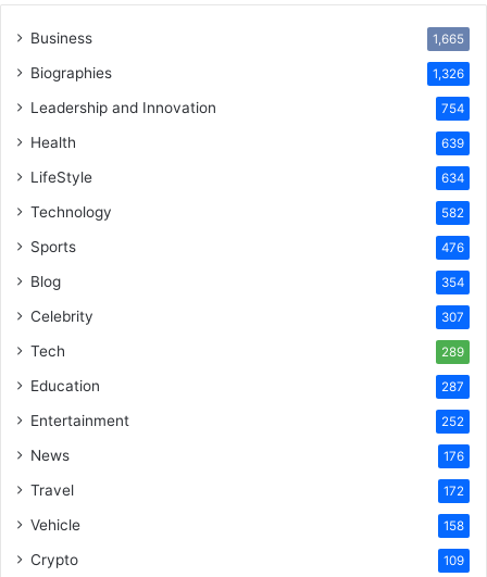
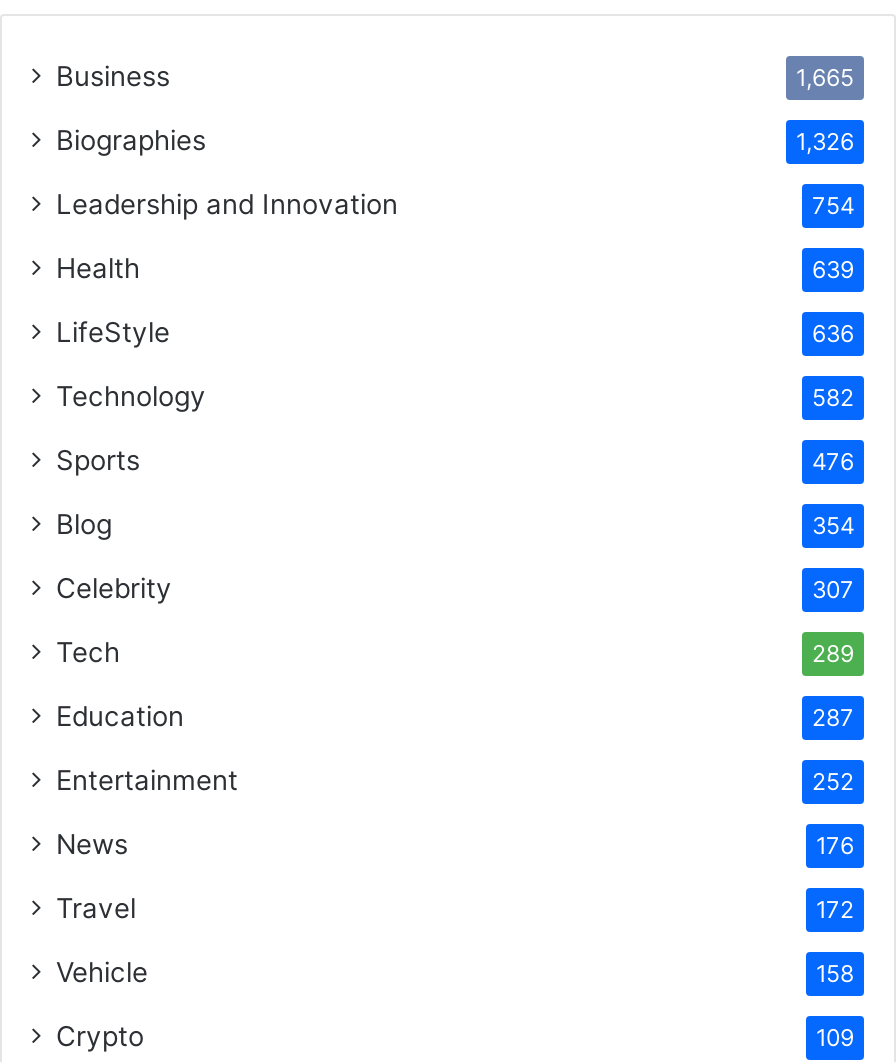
[441,171,464,186] 634 -> [812,320,854,348] 636

